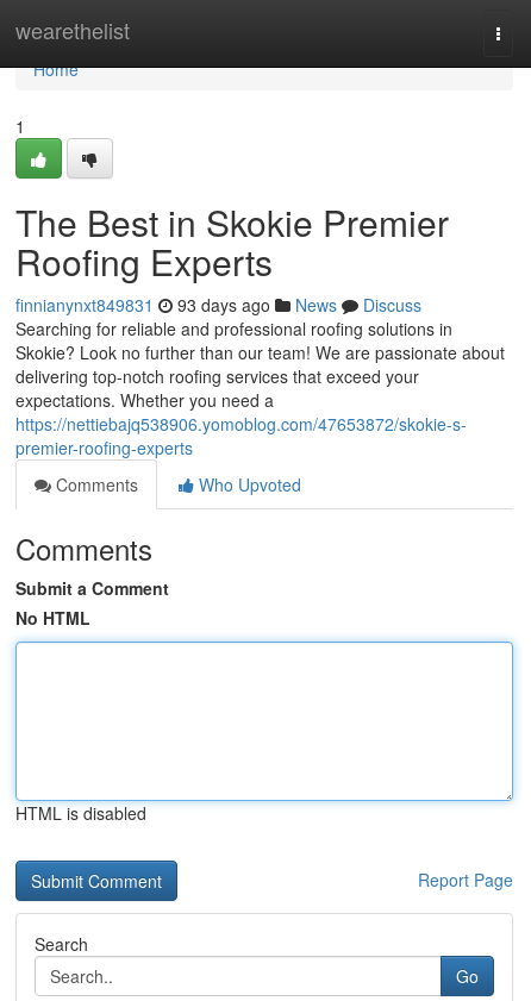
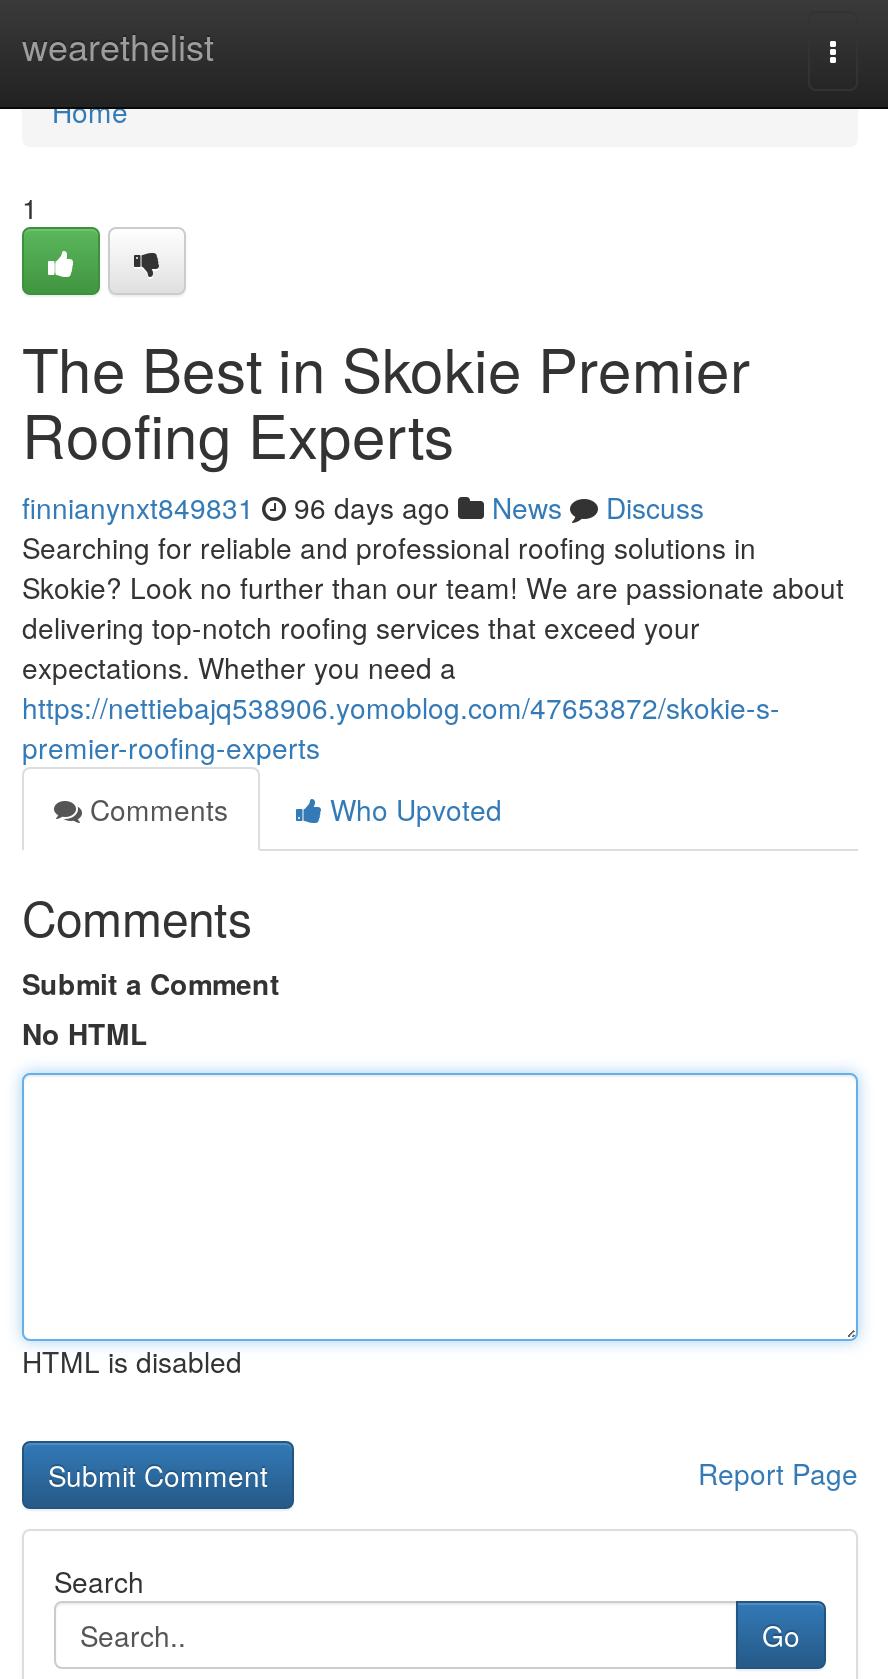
[15,293,421,317] finnianynxt849831 93 days ago News Discuss -> [22,487,704,527] finnianynxt849831 96 days ago News Discuss

